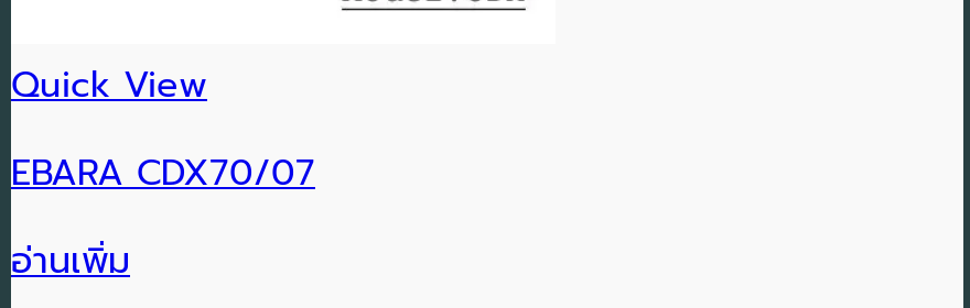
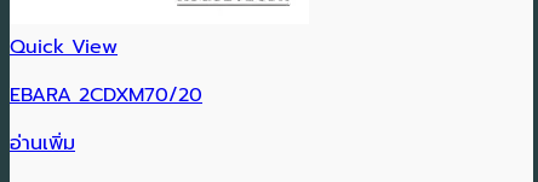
[11,147,315,200] EBARA CDX70/07 -> [10,81,202,110] EBARA 2CDXM70/20

